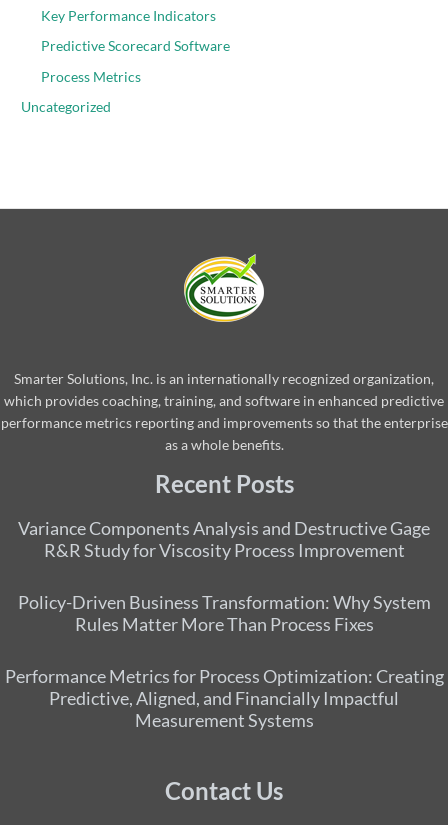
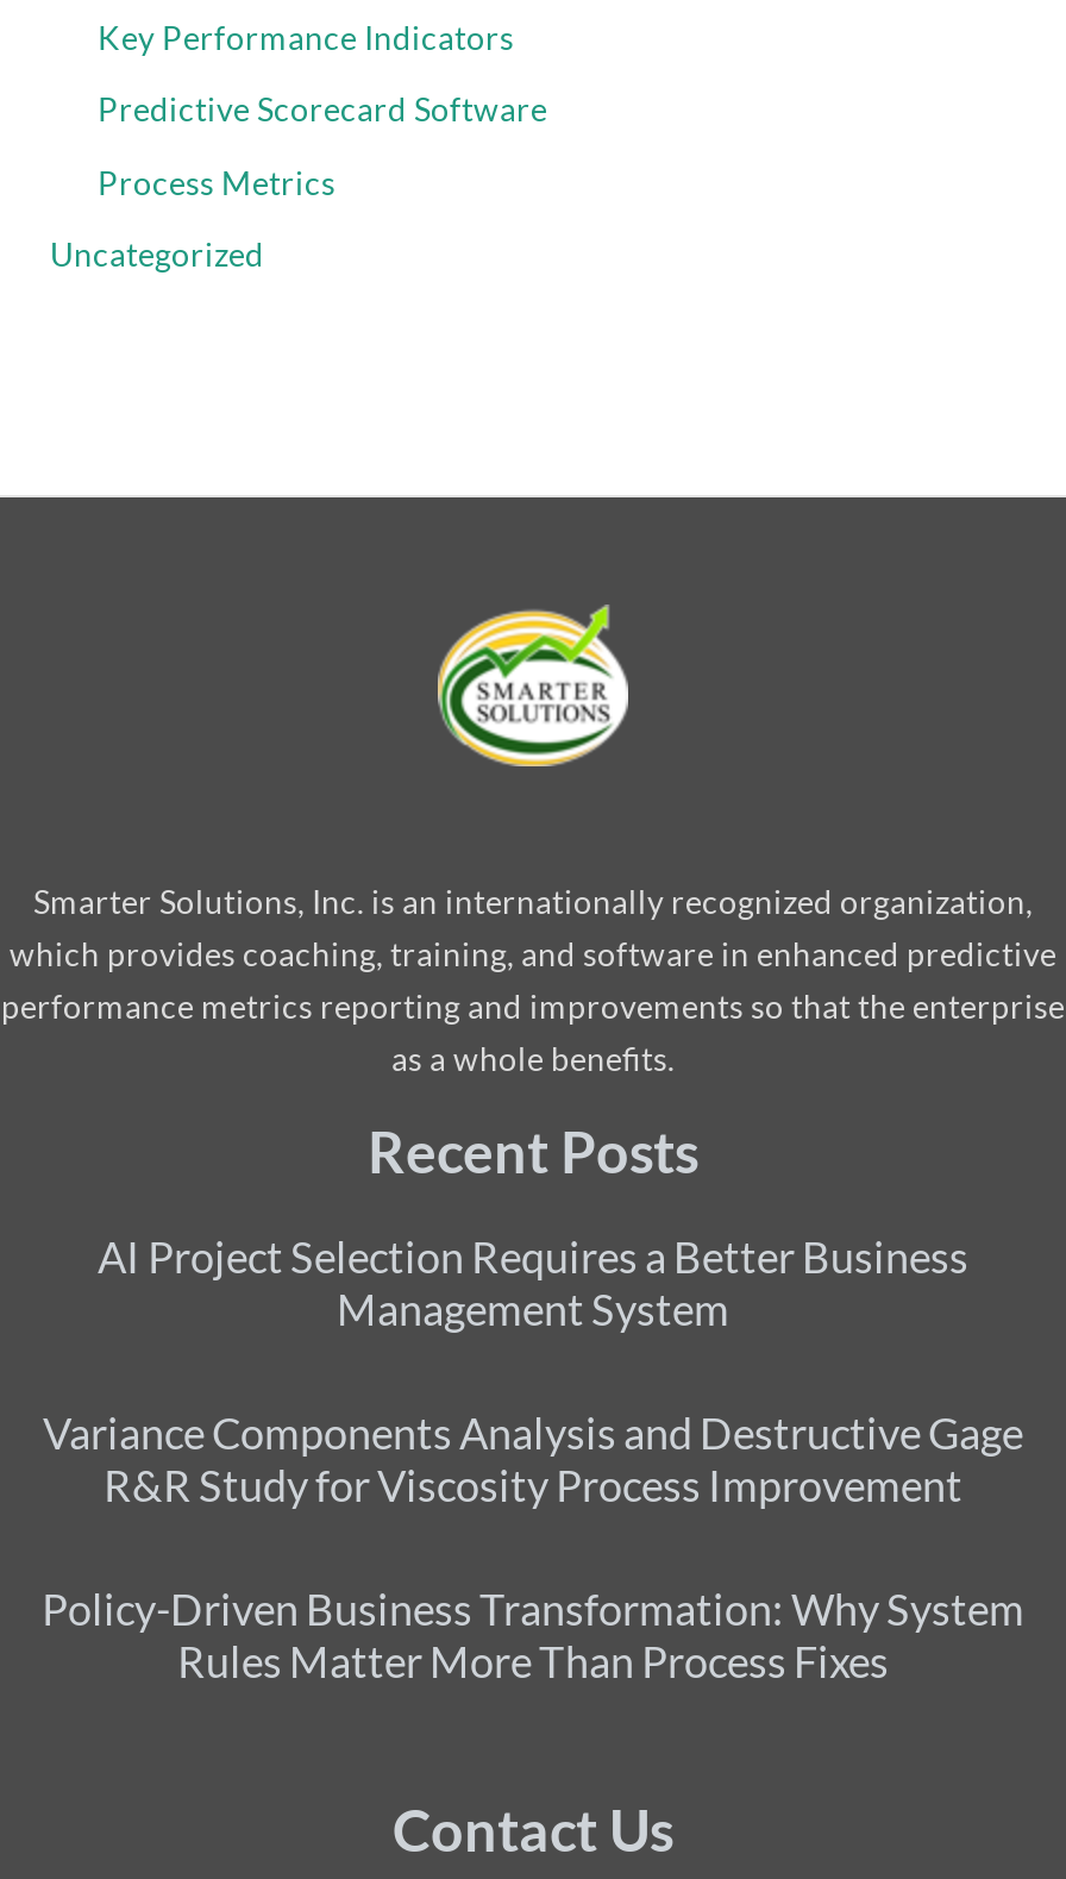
none -> [98,1230,968,1334] AI Project Selection Requires a Better Business | Management System
moved [17,517,430,635] -> [42,1406,1024,1687]: Variance Components Analysis and Destructive Gage | R&R Study for Viscosity Process Improvement | Policy-Driven Business Transformation: Why System | Rules Matter More Than Process Fixes
[4,665,443,731] Performance Metrics for Process Optimization: Creating | Predictive, Aligned, and Financially Impactful | Measurement Systems -> none

